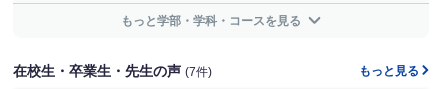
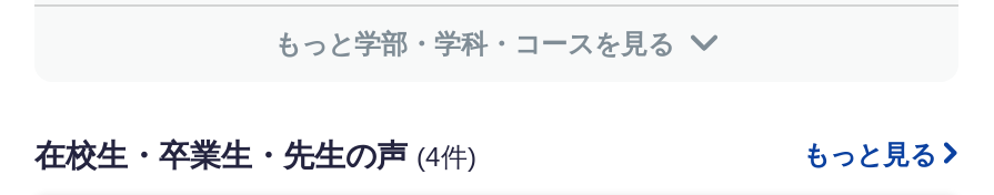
[13,63,212,79] 在校生・卒業生・先生の声(7件) -> [34,136,476,172] 在校生・卒業生・先生の声(4件)

